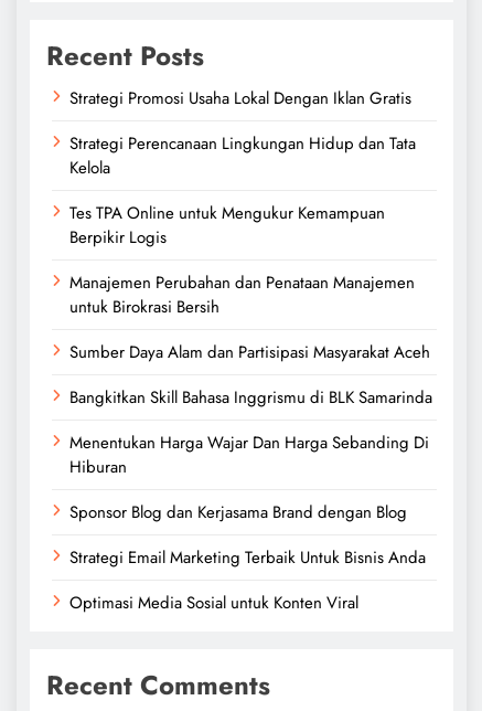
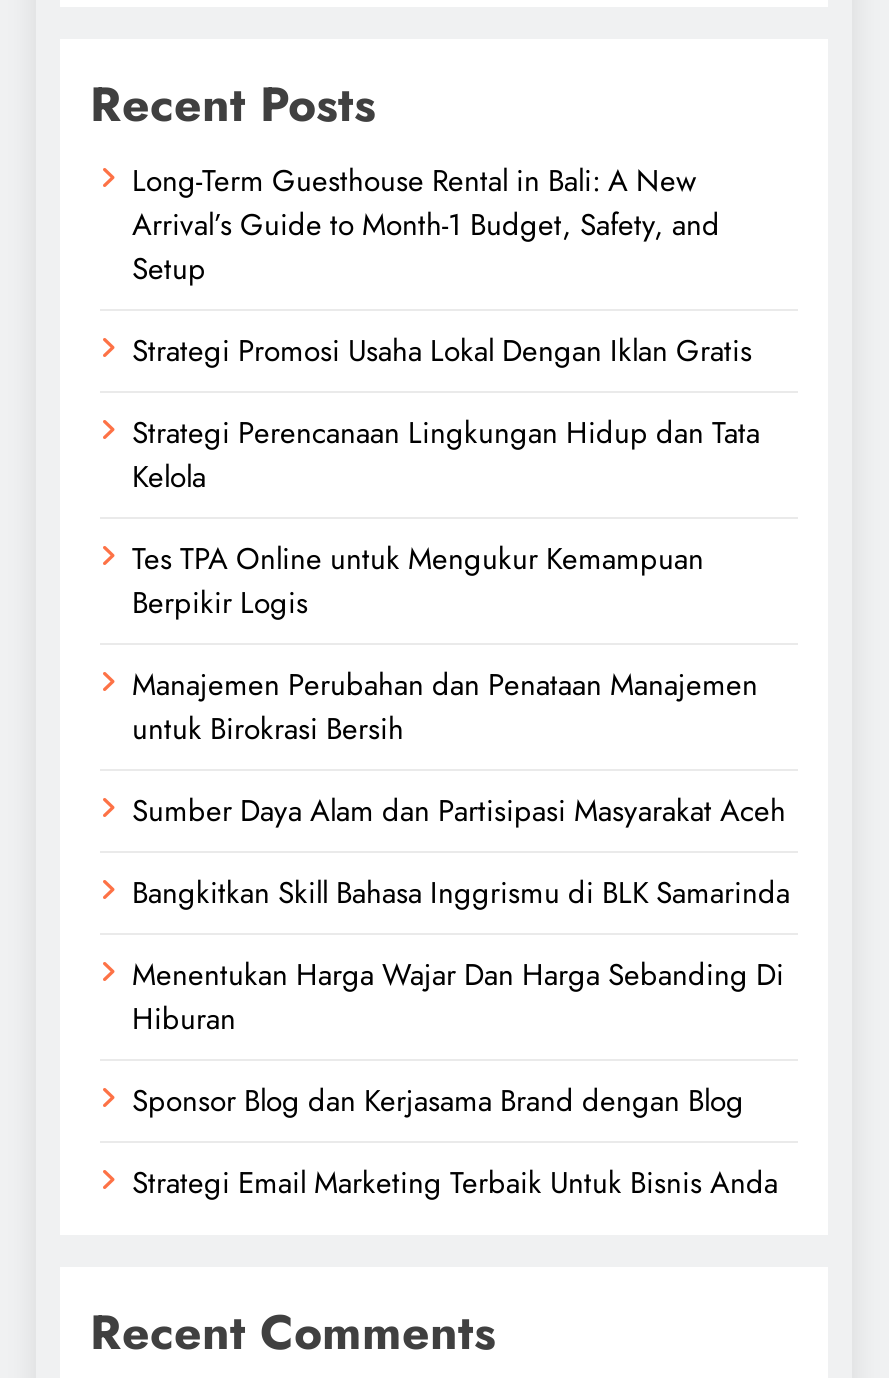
none -> [132,159,720,291] Long-Term Guesthouse Rental in Bali: A New | Arrival’s Guide to Month-1 Budget, Safety, and | Setup
moved [69,86,432,570] -> [132,329,790,1205]: Strategi Promosi Usaha Lokal Dengan Iklan Gratis | Strategi Perencanaan Lingkungan Hidup dan Tata | Kelola | ... | Sponsor Blog dan Kerjasama Brand dengan Blog | Strategi Email Marketing Terbaik Untuk Bisnis Anda
[69,591,358,615] Optimasi Media Sosial untuk Konten Viral -> none

